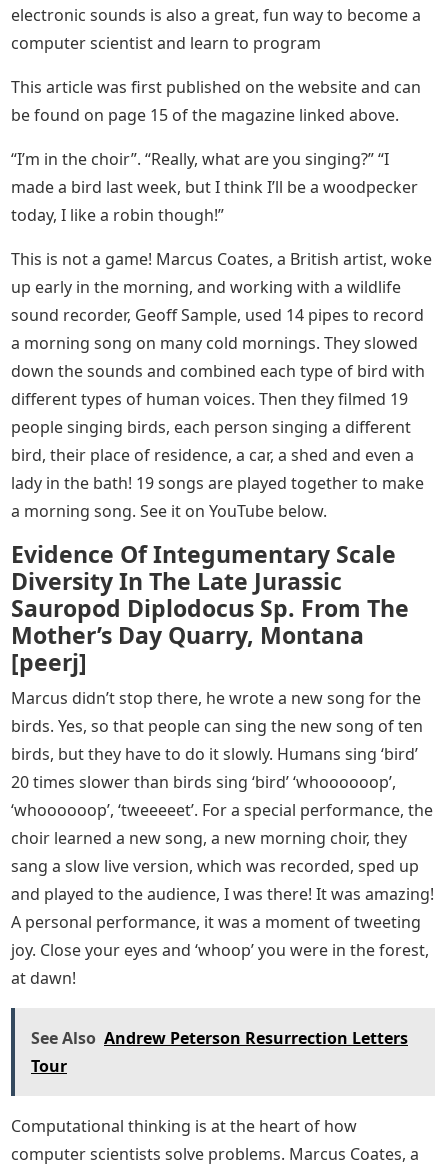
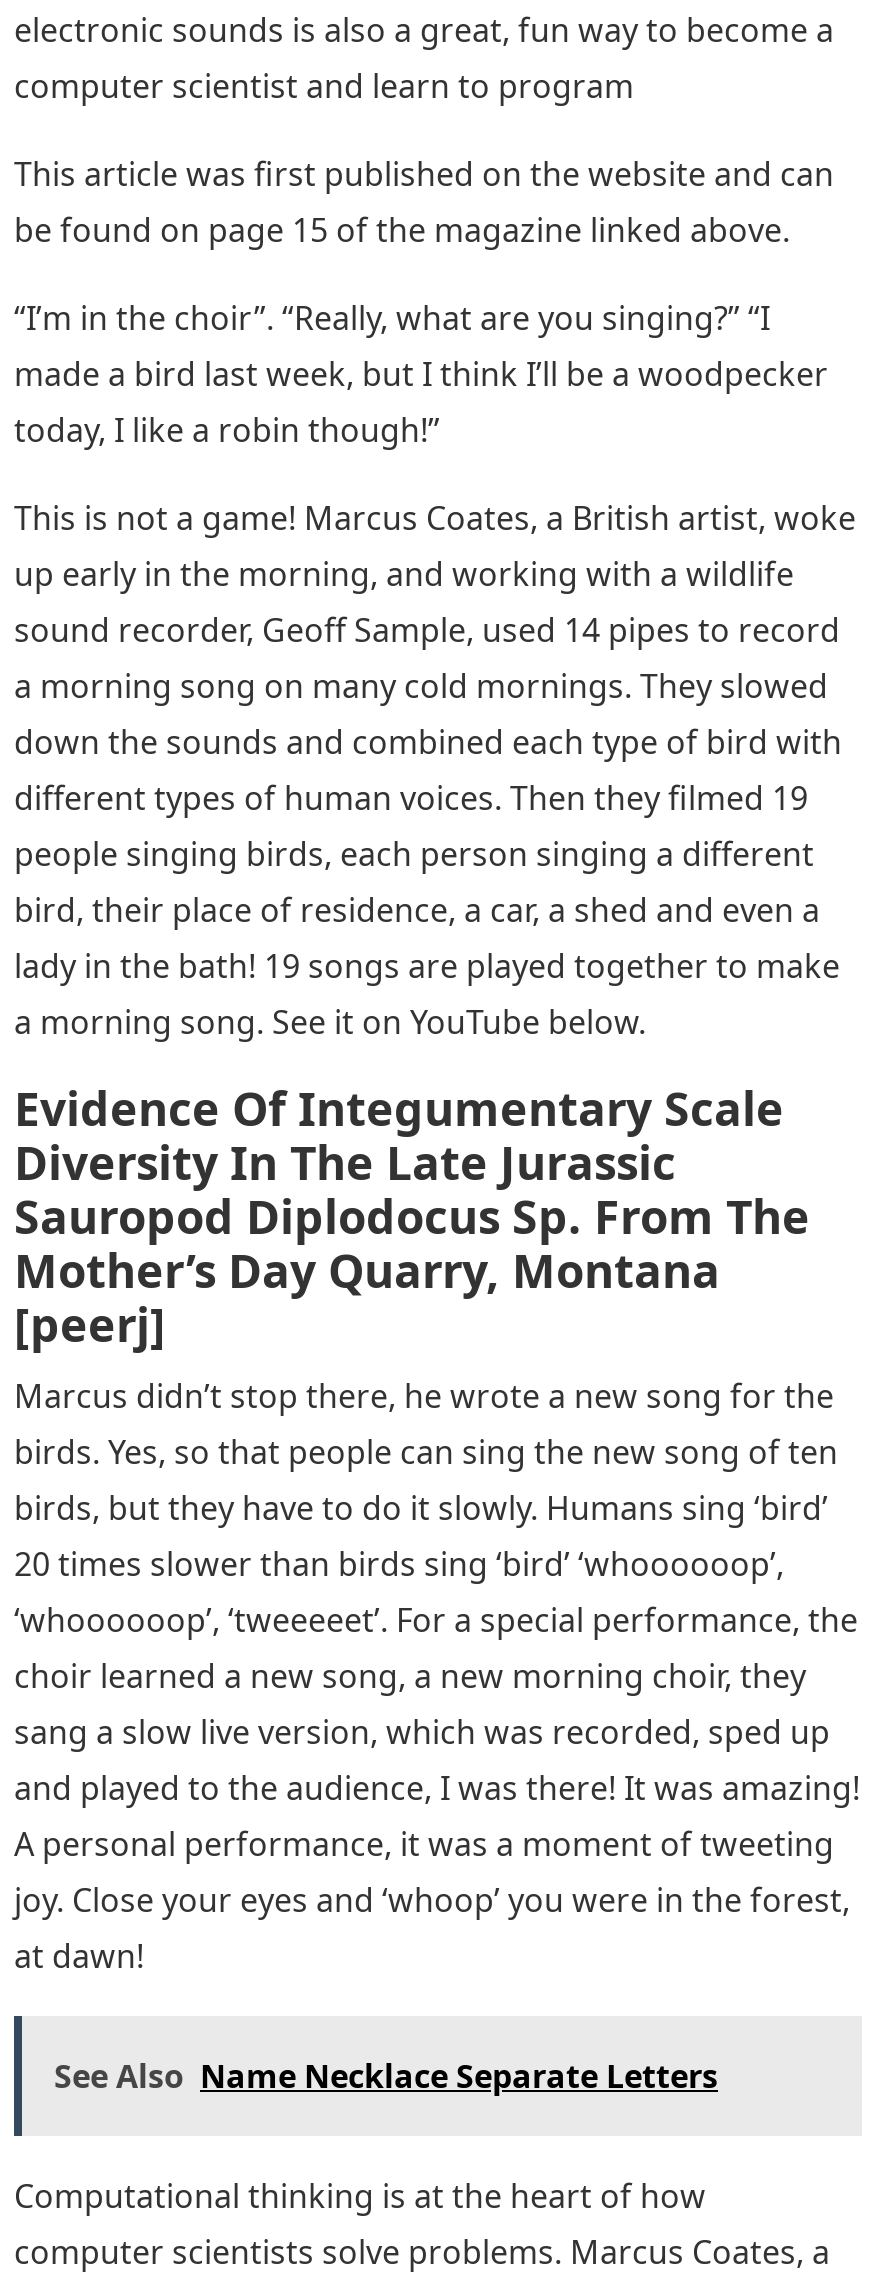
[31,1027,408,1077] See Also Andrew Peterson Resurrection Letters | Tour -> [54,2054,718,2098] See Also Name Necklace Separate Letters

